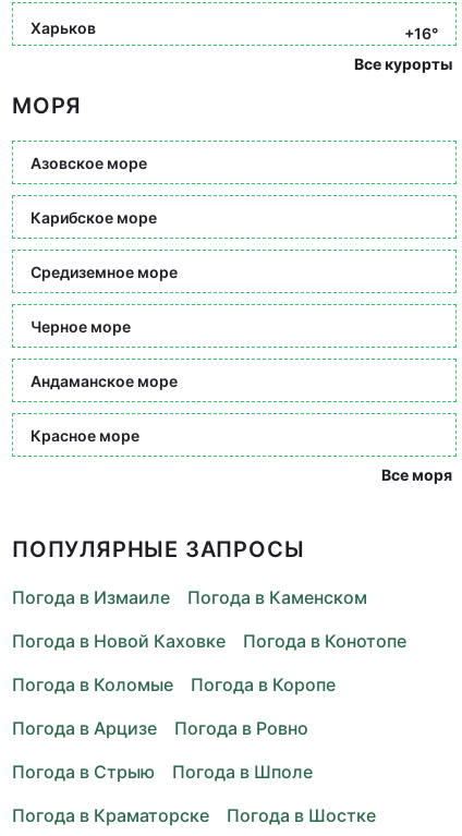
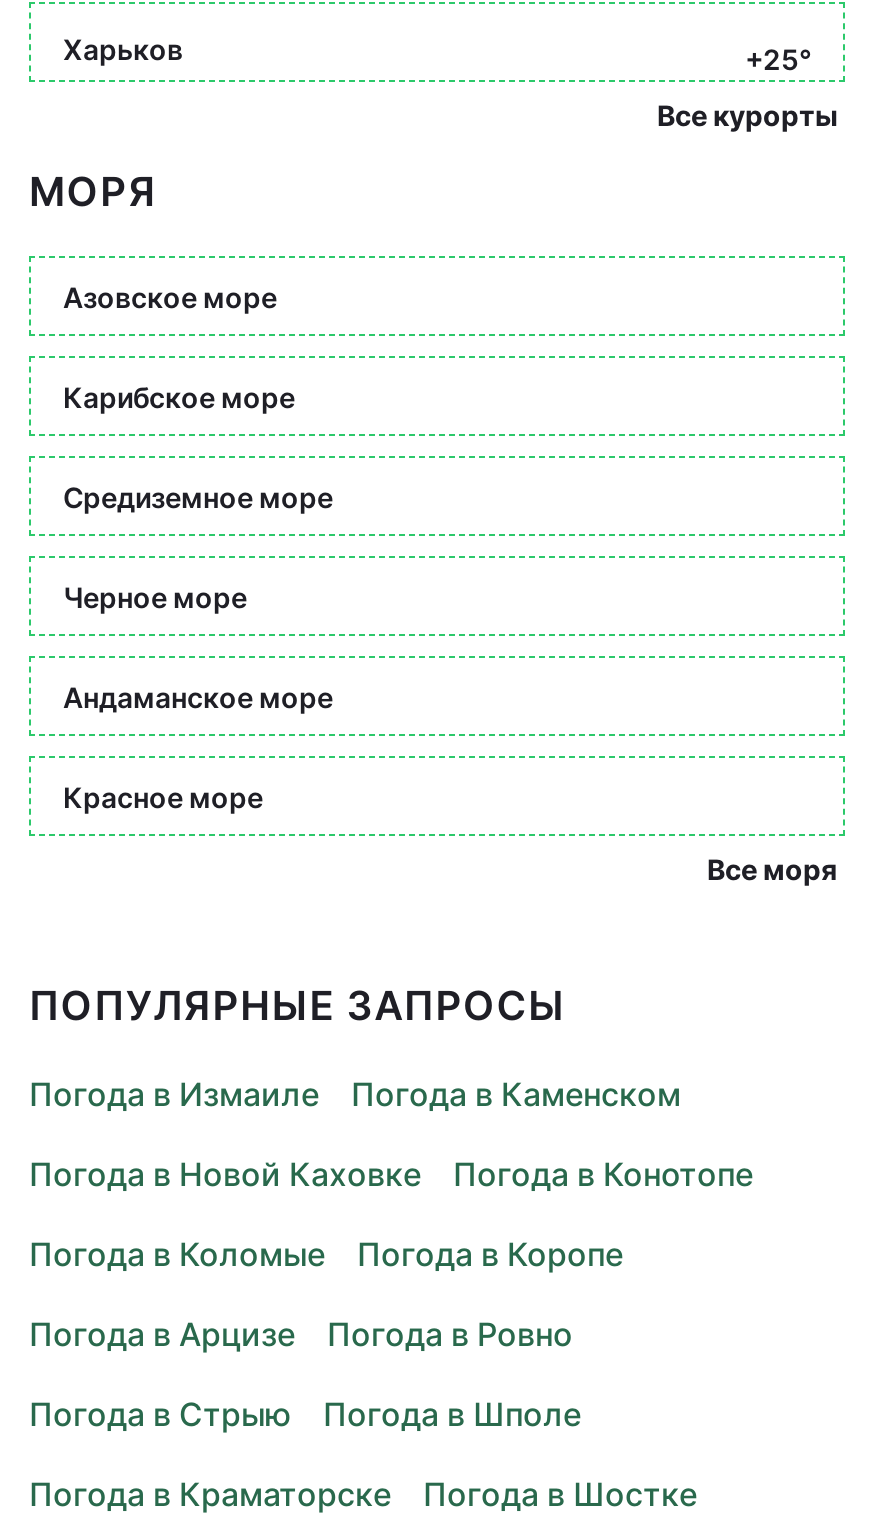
[404,24,438,43] +16° -> [745,42,811,76] +25°

